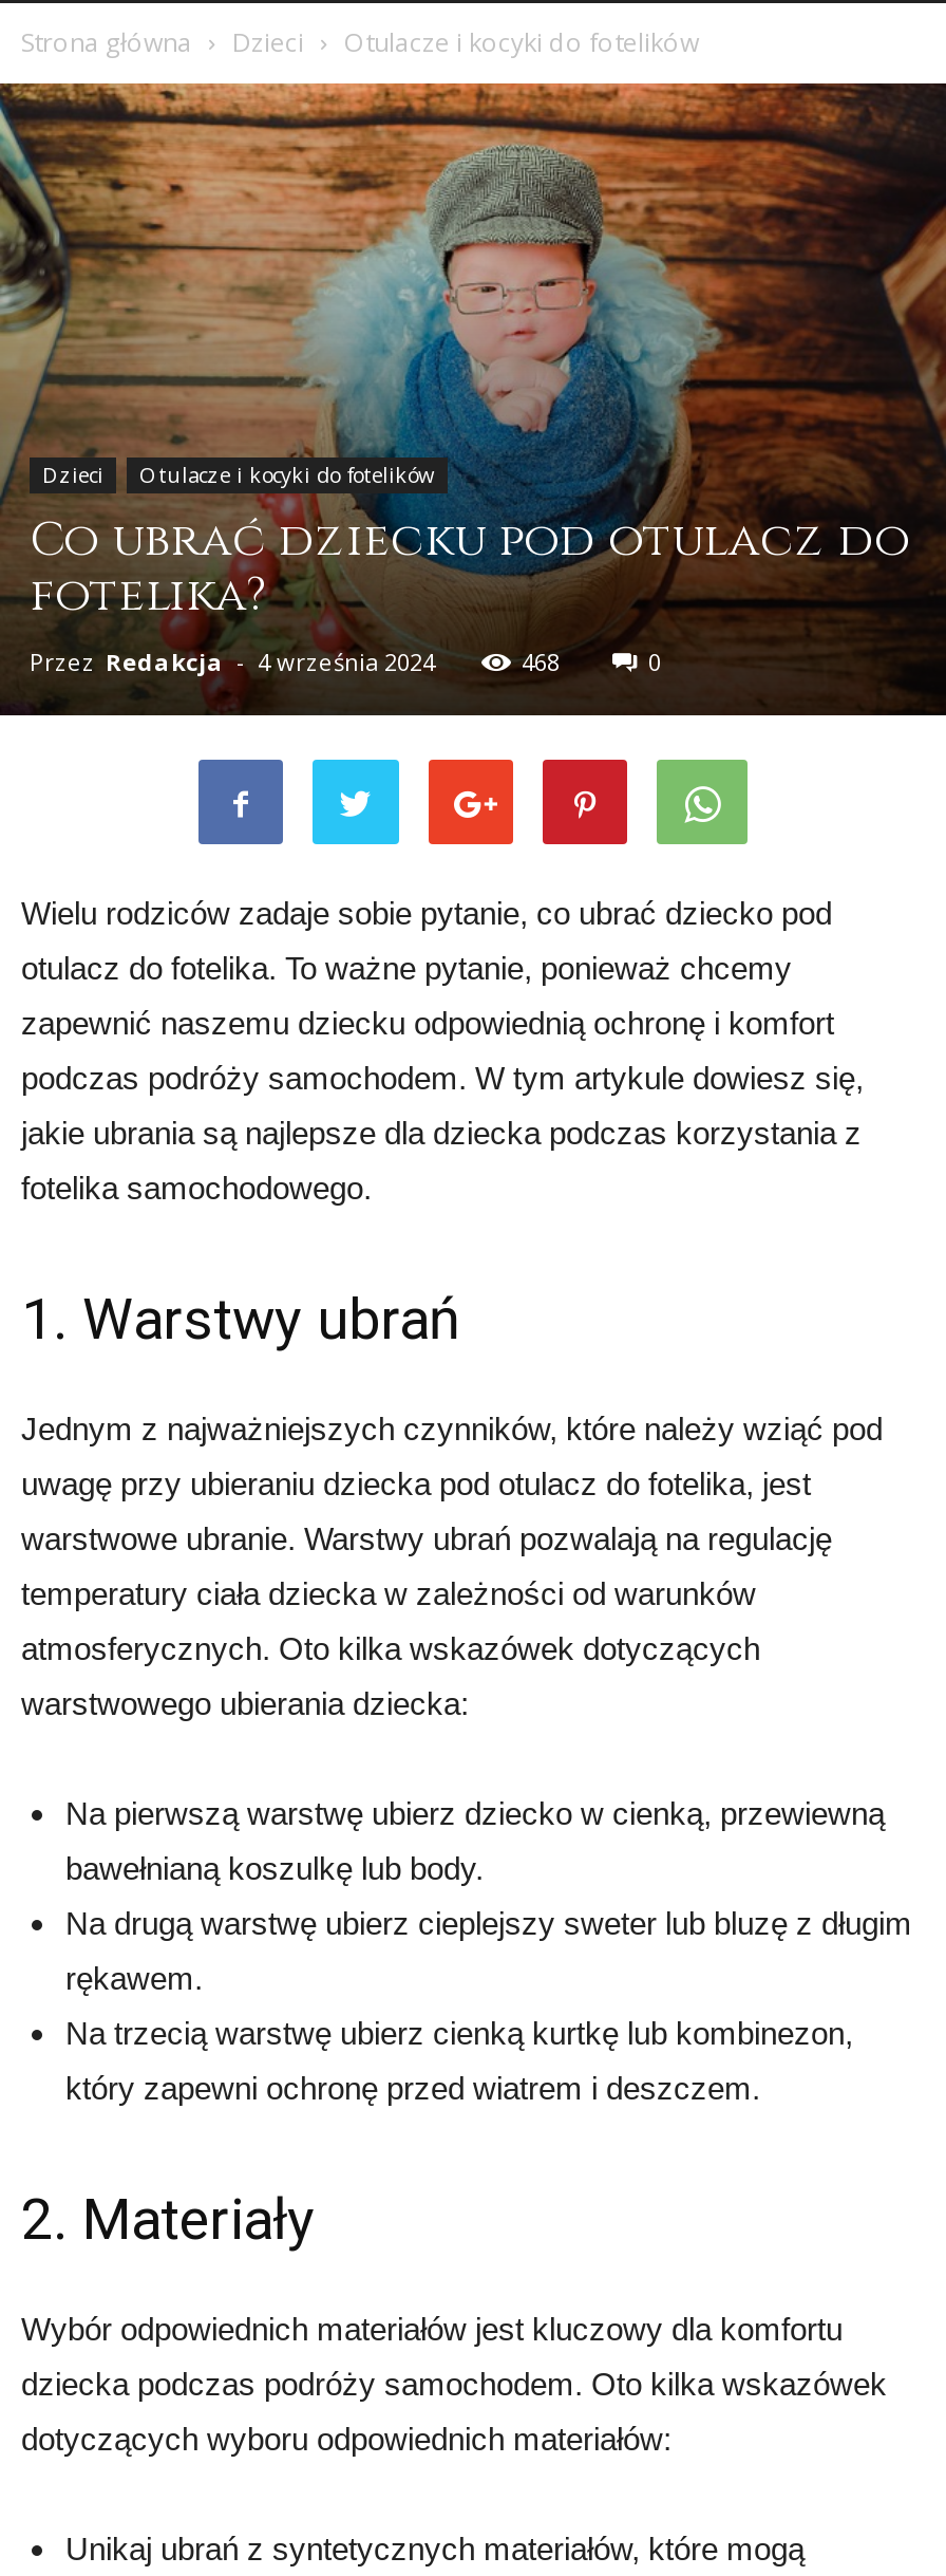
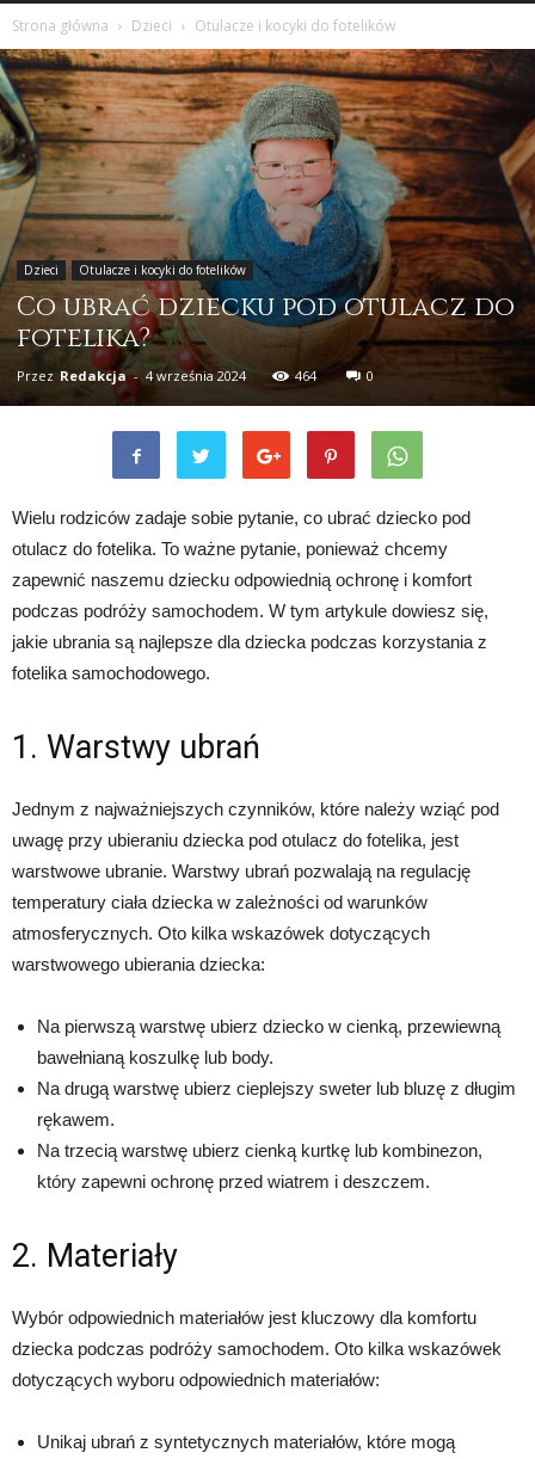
[522,645,560,677] 468 -> [295,366,316,384] 464

